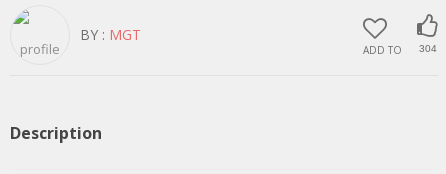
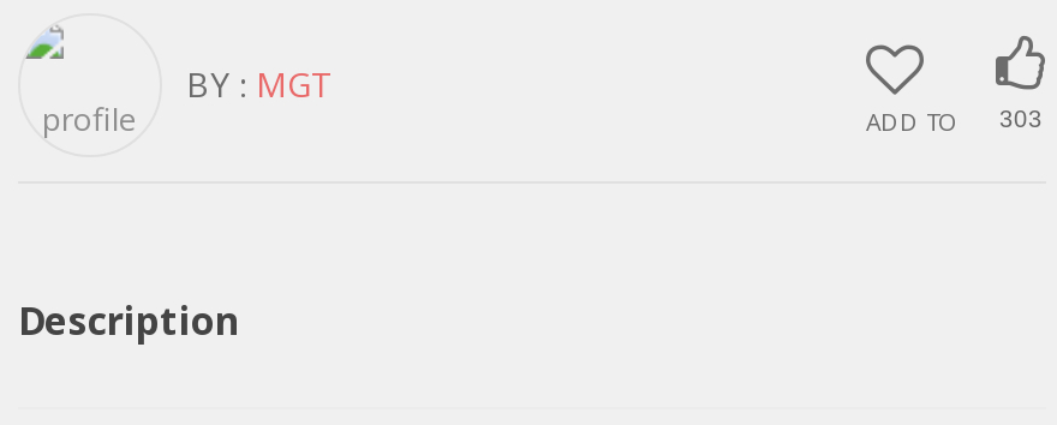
[363,42,436,56] ADD TO 304 -> [866,103,1043,137] ADD TO 303

